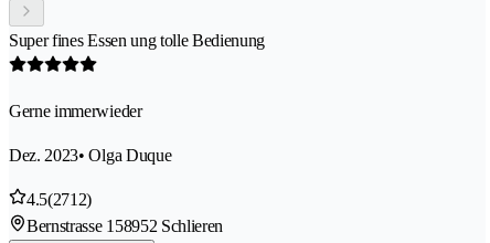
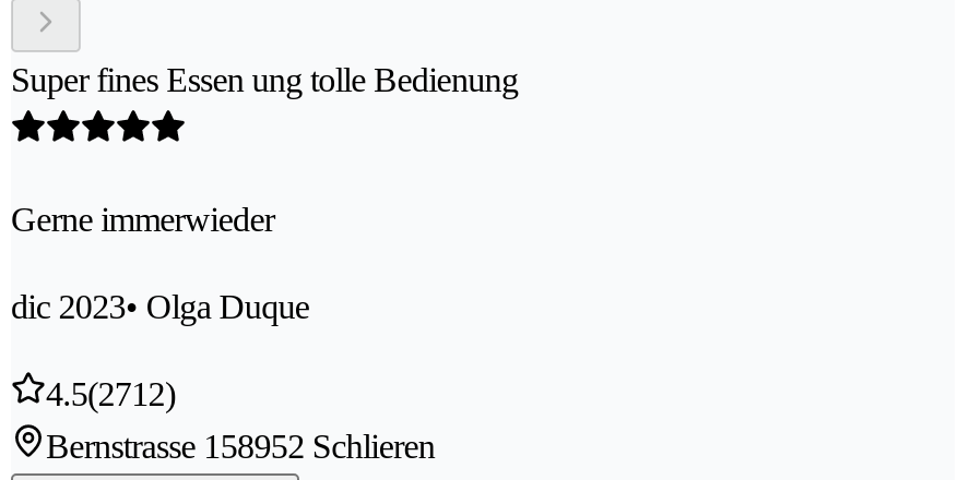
[9,146,171,165] Dez. 2023• Olga Duque -> [11,289,309,326] dic 2023• Olga Duque

